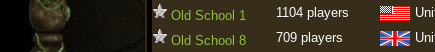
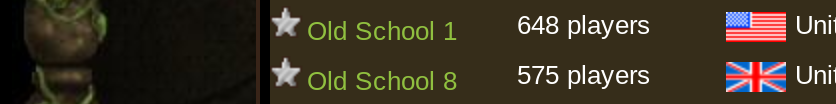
[170,5,348,23] Old School 1 1104 players -> [307,10,651,46] Old School 1 648 players
[170,30,342,48] Old School 8 709 players -> [307,60,651,96] Old School 8 575 players

